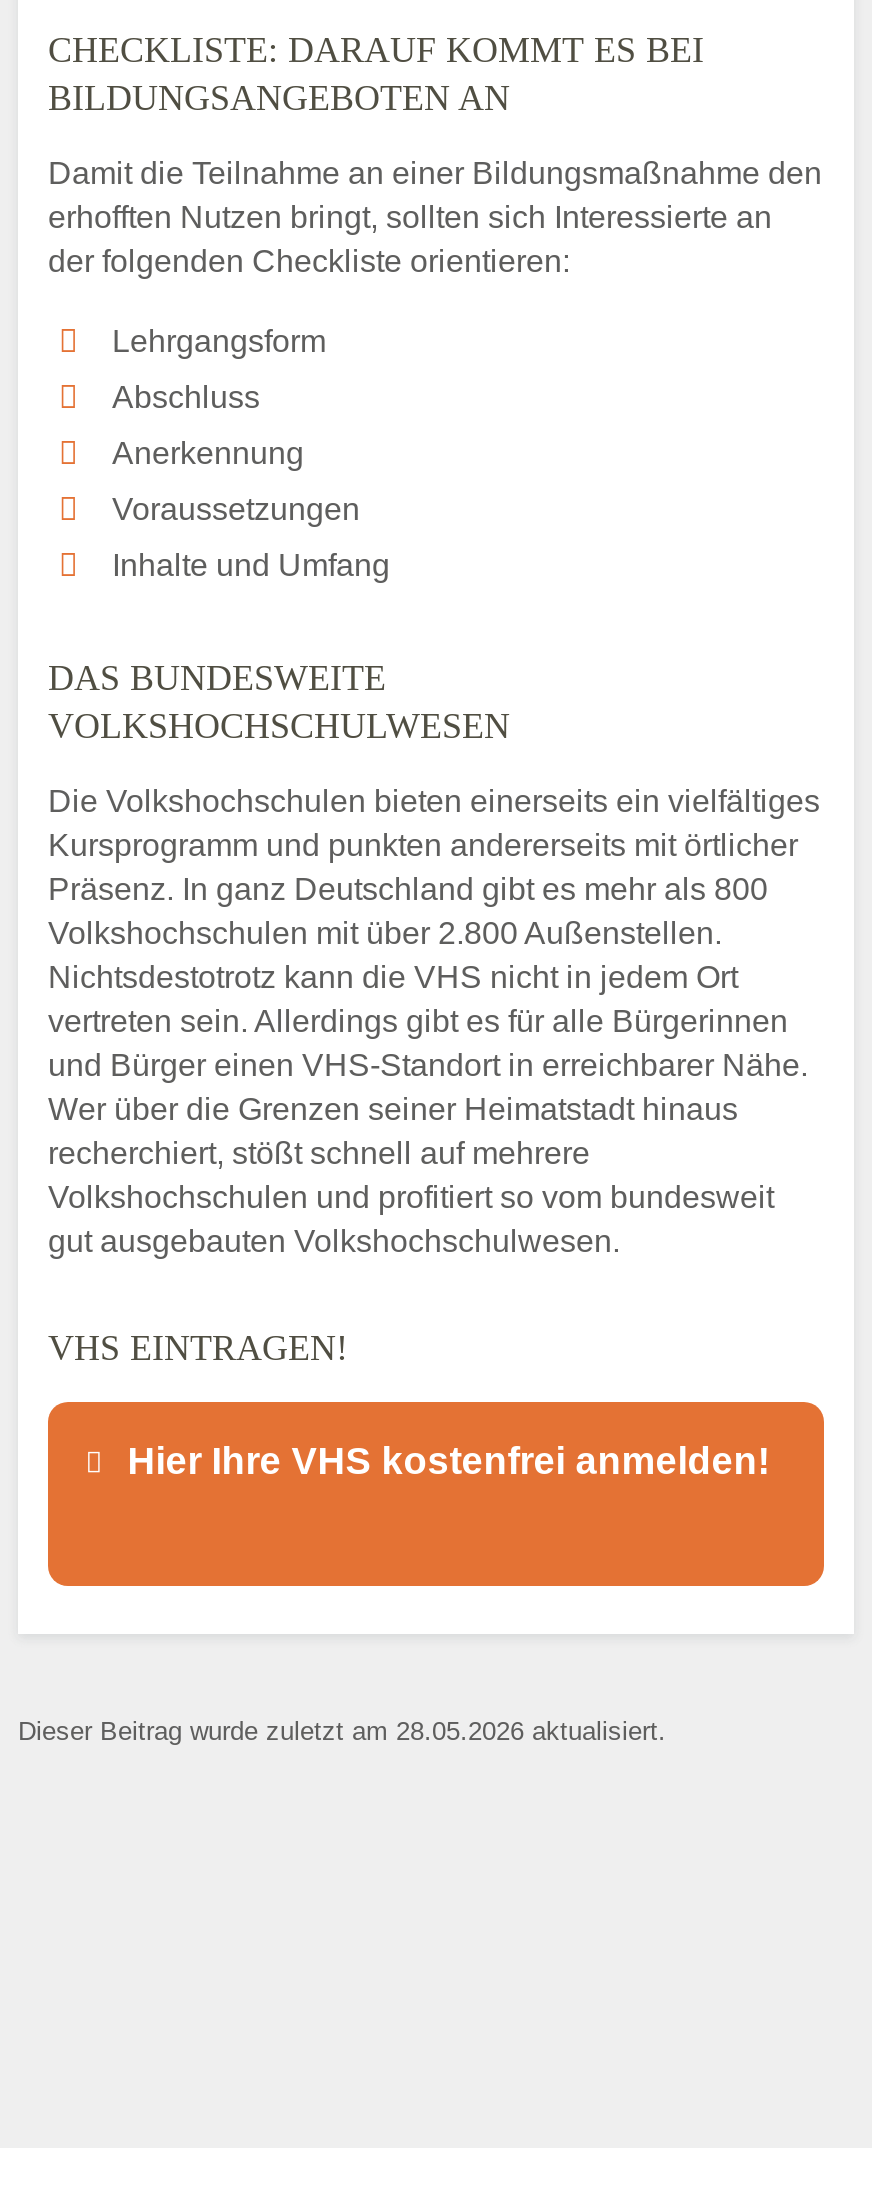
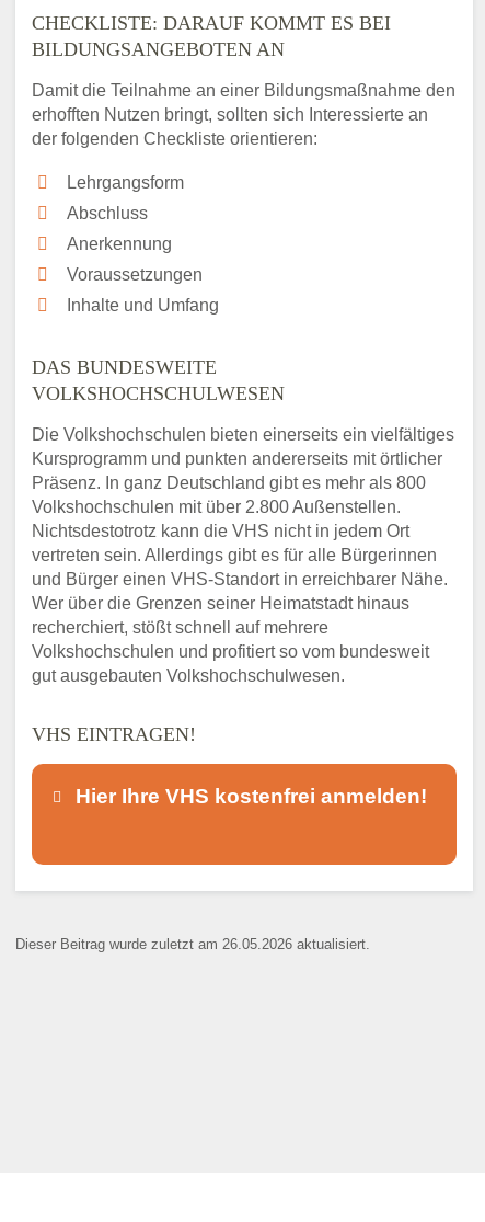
[18,1716,666,1746] Dieser Beitrag wurde zuletzt am 28.05.2026 aktualisiert. -> [15,936,370,952] Dieser Beitrag wurde zuletzt am 26.05.2026 aktualisiert.

